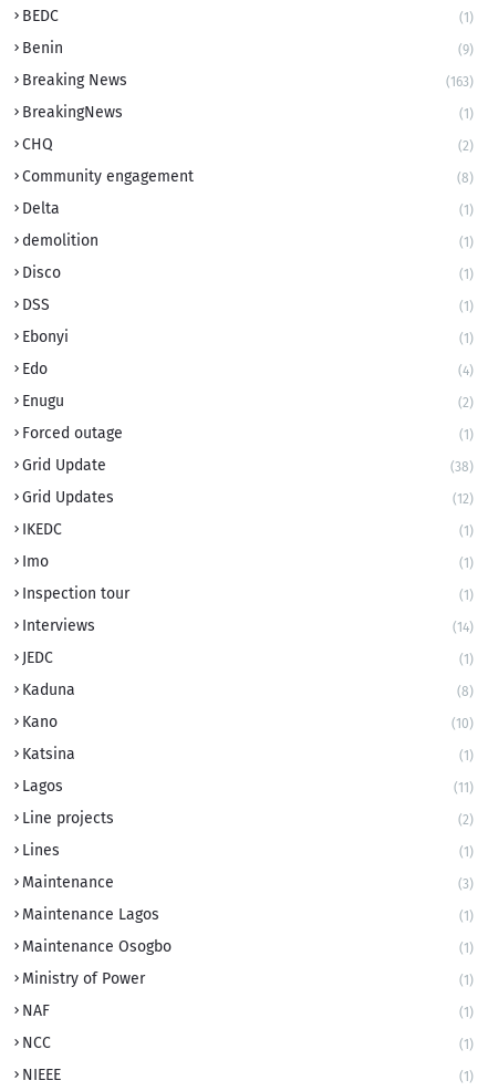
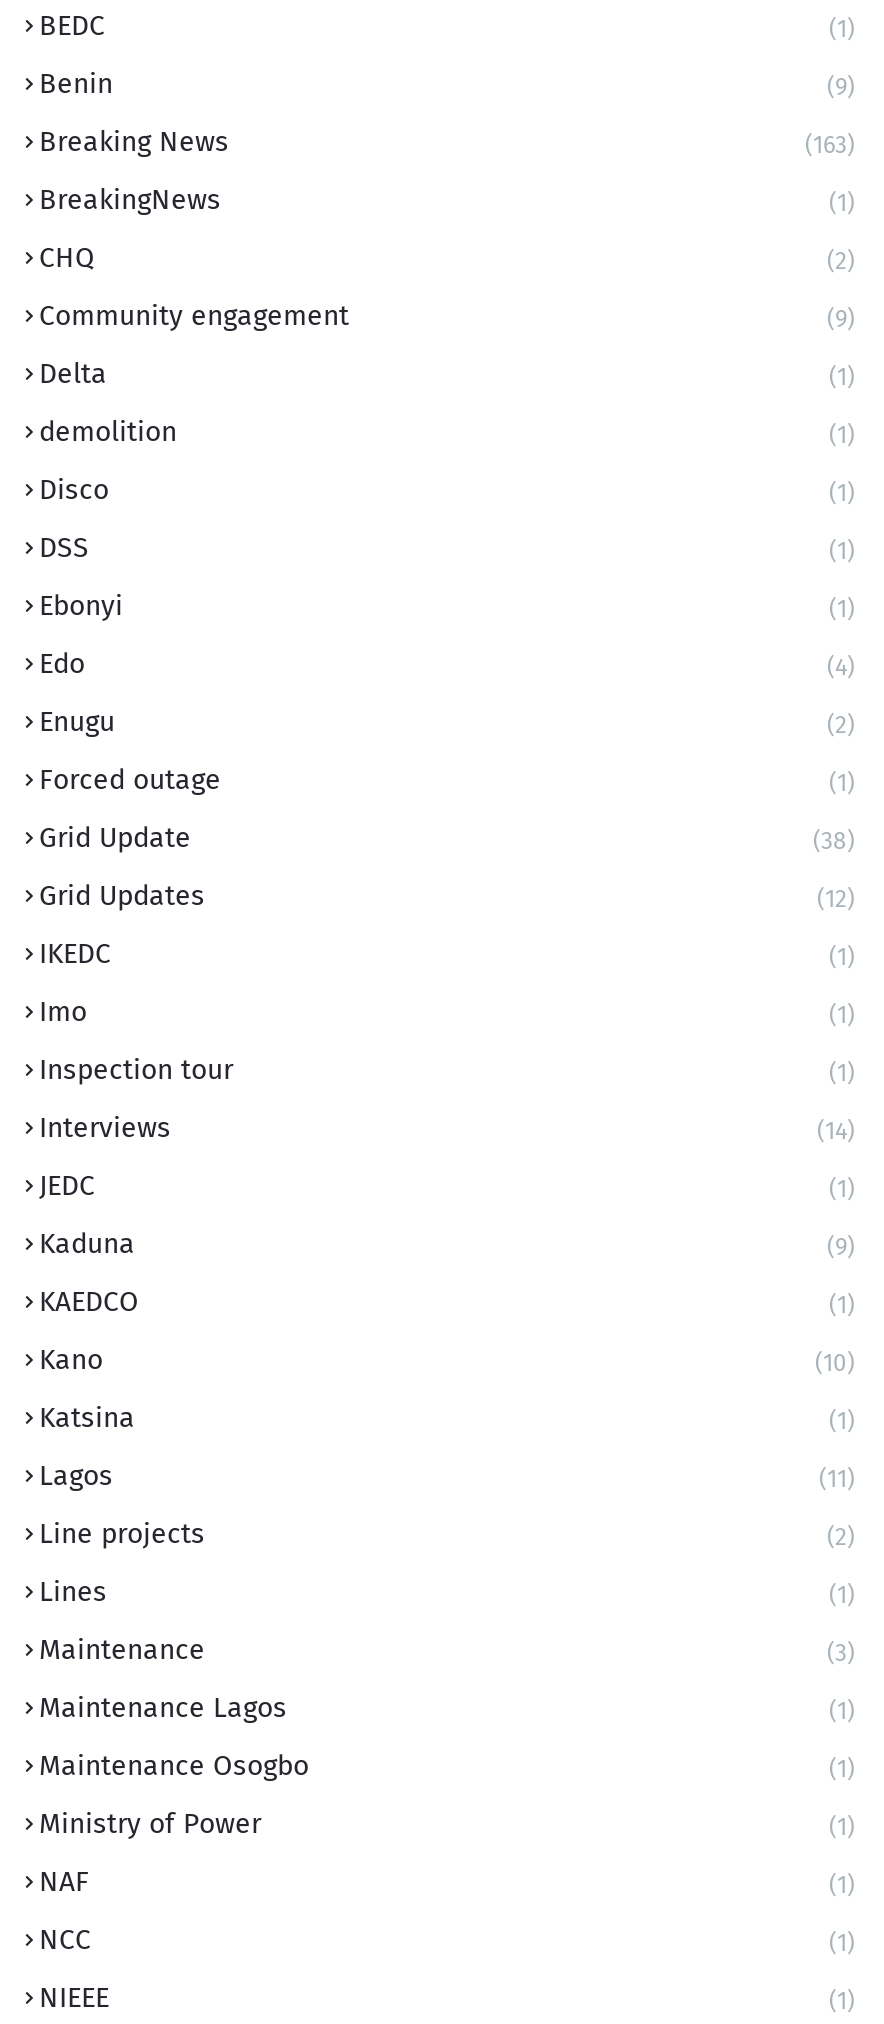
[457,170,474,186] (8) -> [827,305,855,333] (9)
[457,684,474,699] (8) -> [39,1233,855,1319] (9) | KAEDCO | (1)

